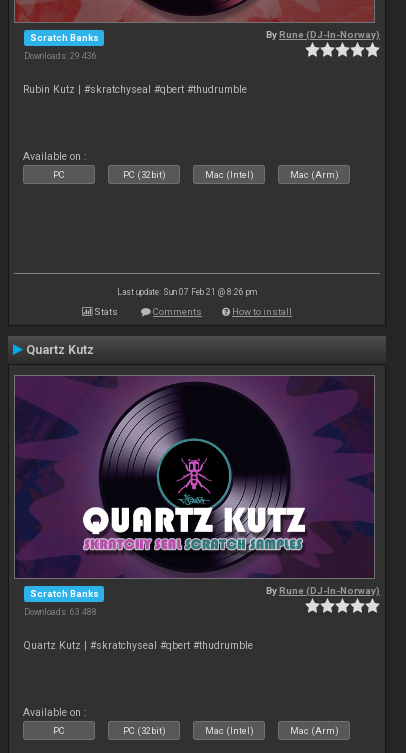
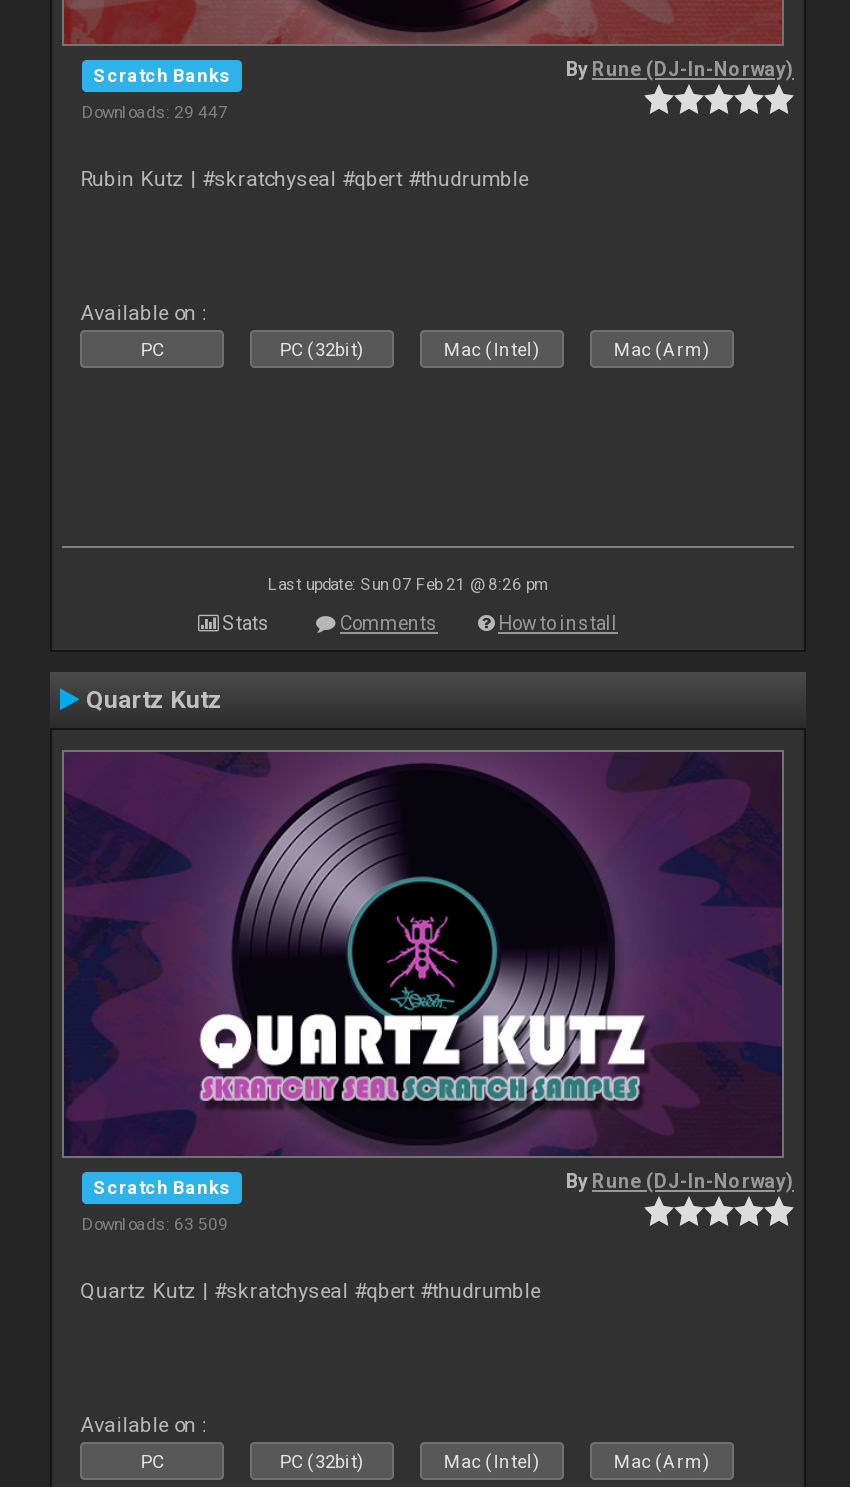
[24,51,97,61] Downloads: 29 436 -> [82,101,228,121] Downloads: 29 447
[24,607,97,617] Downloads: 63 488 -> [82,1213,228,1233] Downloads: 63 509

